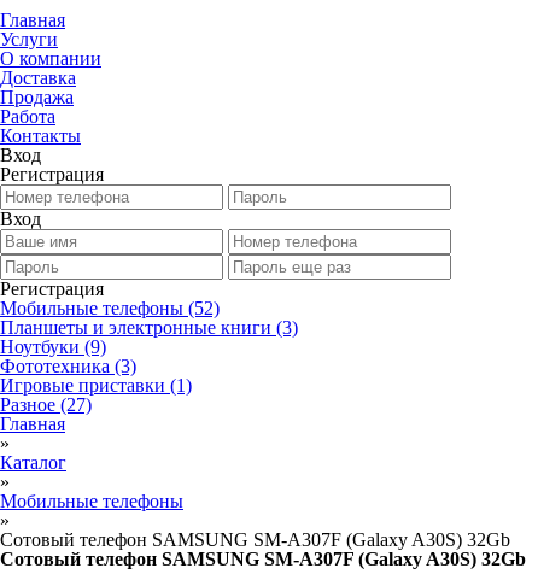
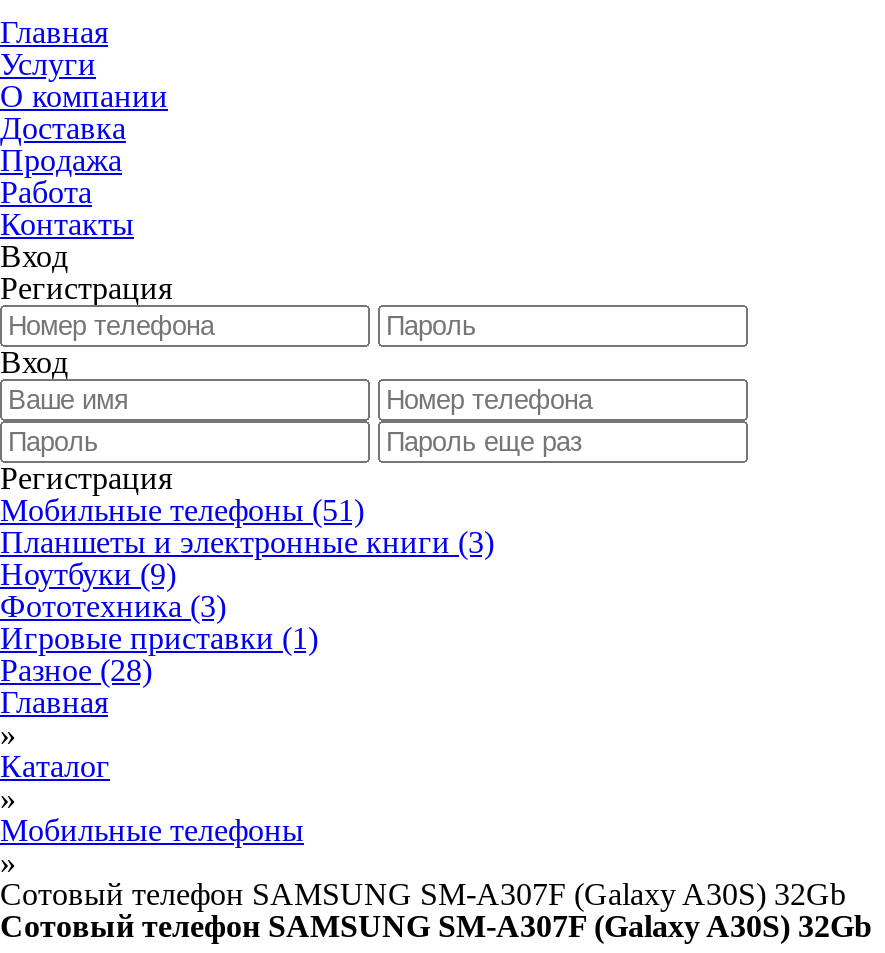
[0,298,220,318] Мобильные телефоны (52) -> [0,493,364,527] Мобильные телефоны (51)
[0,394,92,415] Разное(27) -> [0,653,152,687] Разное(28)

